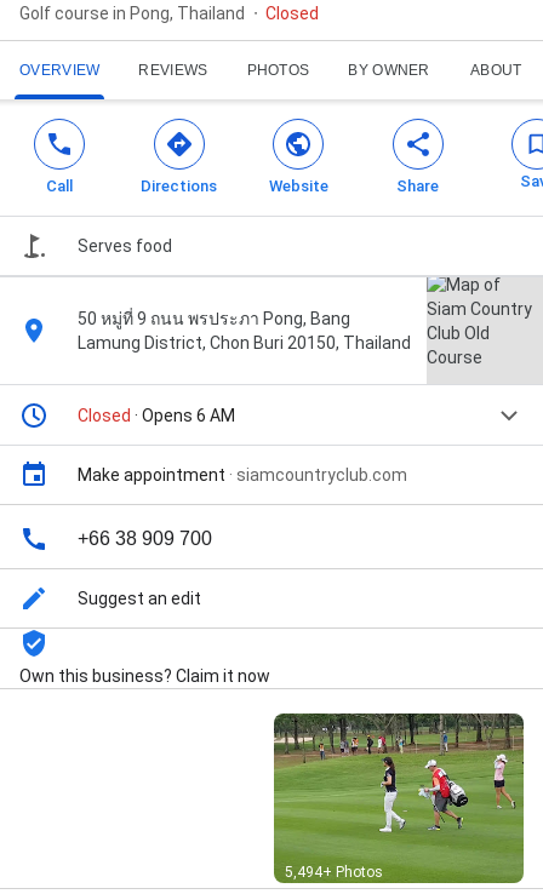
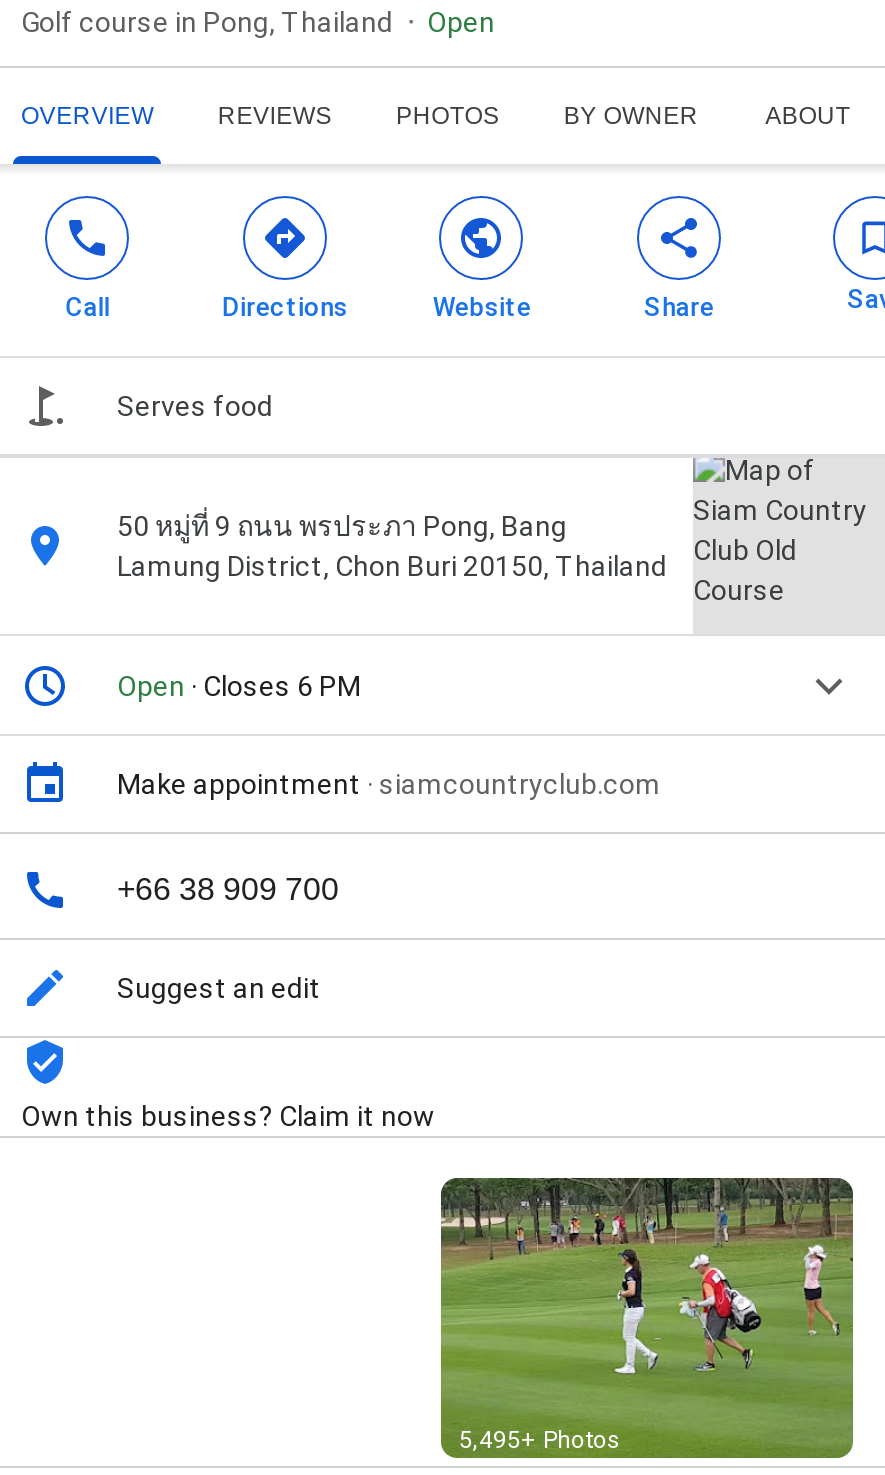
[265,4,319,23] Closed -> [427,6,495,38] Open
[78,406,235,425] Closed · Opens 6 AM -> [117,670,361,702] Open · Closes 6 PM
[285,864,383,881] 5,494+ Photos -> [459,1426,621,1454] 5,495+ Photos

